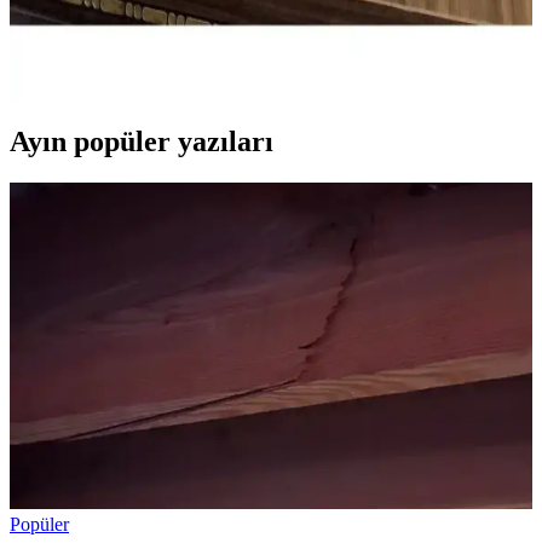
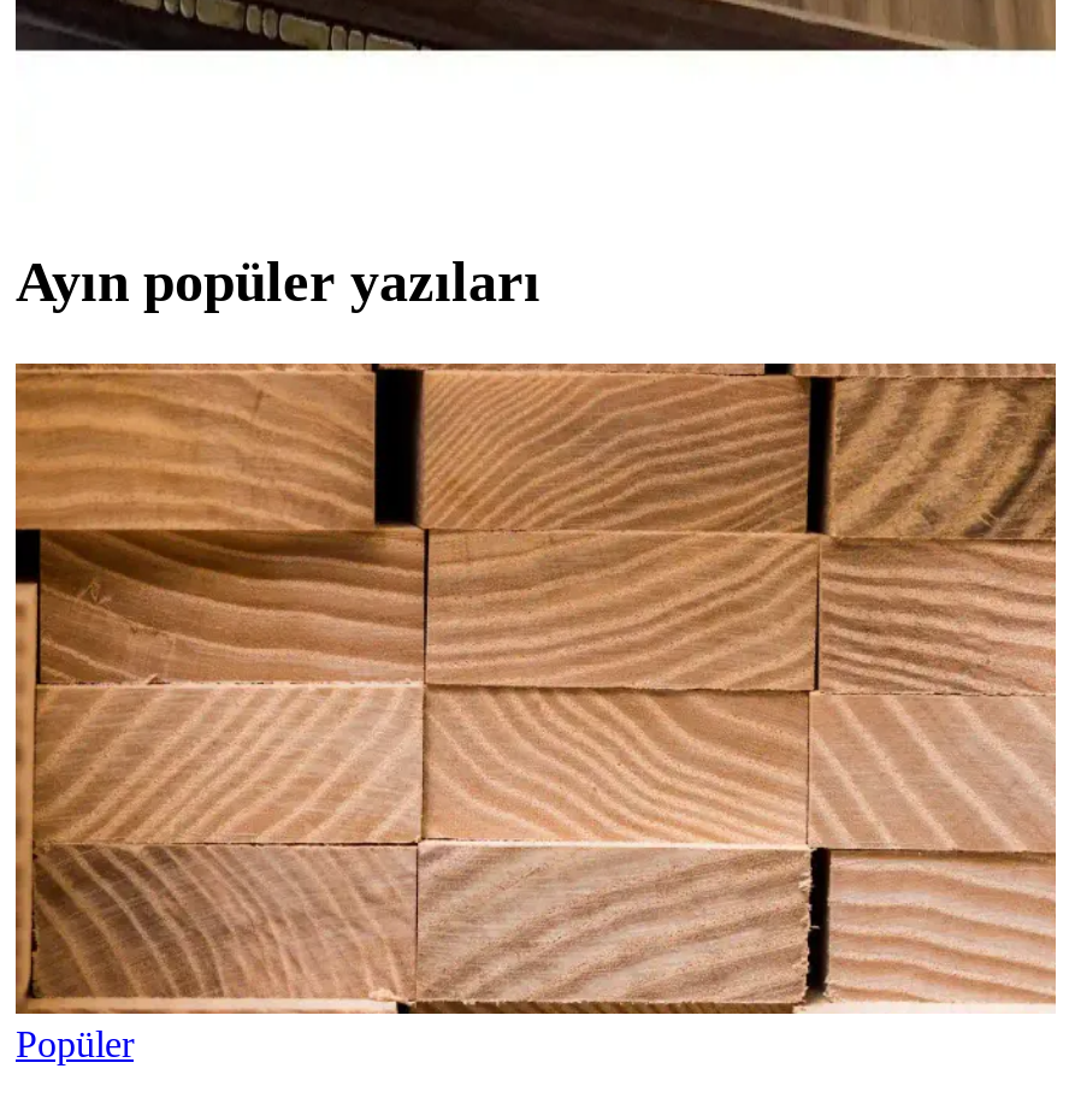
[8,181,534,510] [image] -> [13,361,1058,1016] [image]

